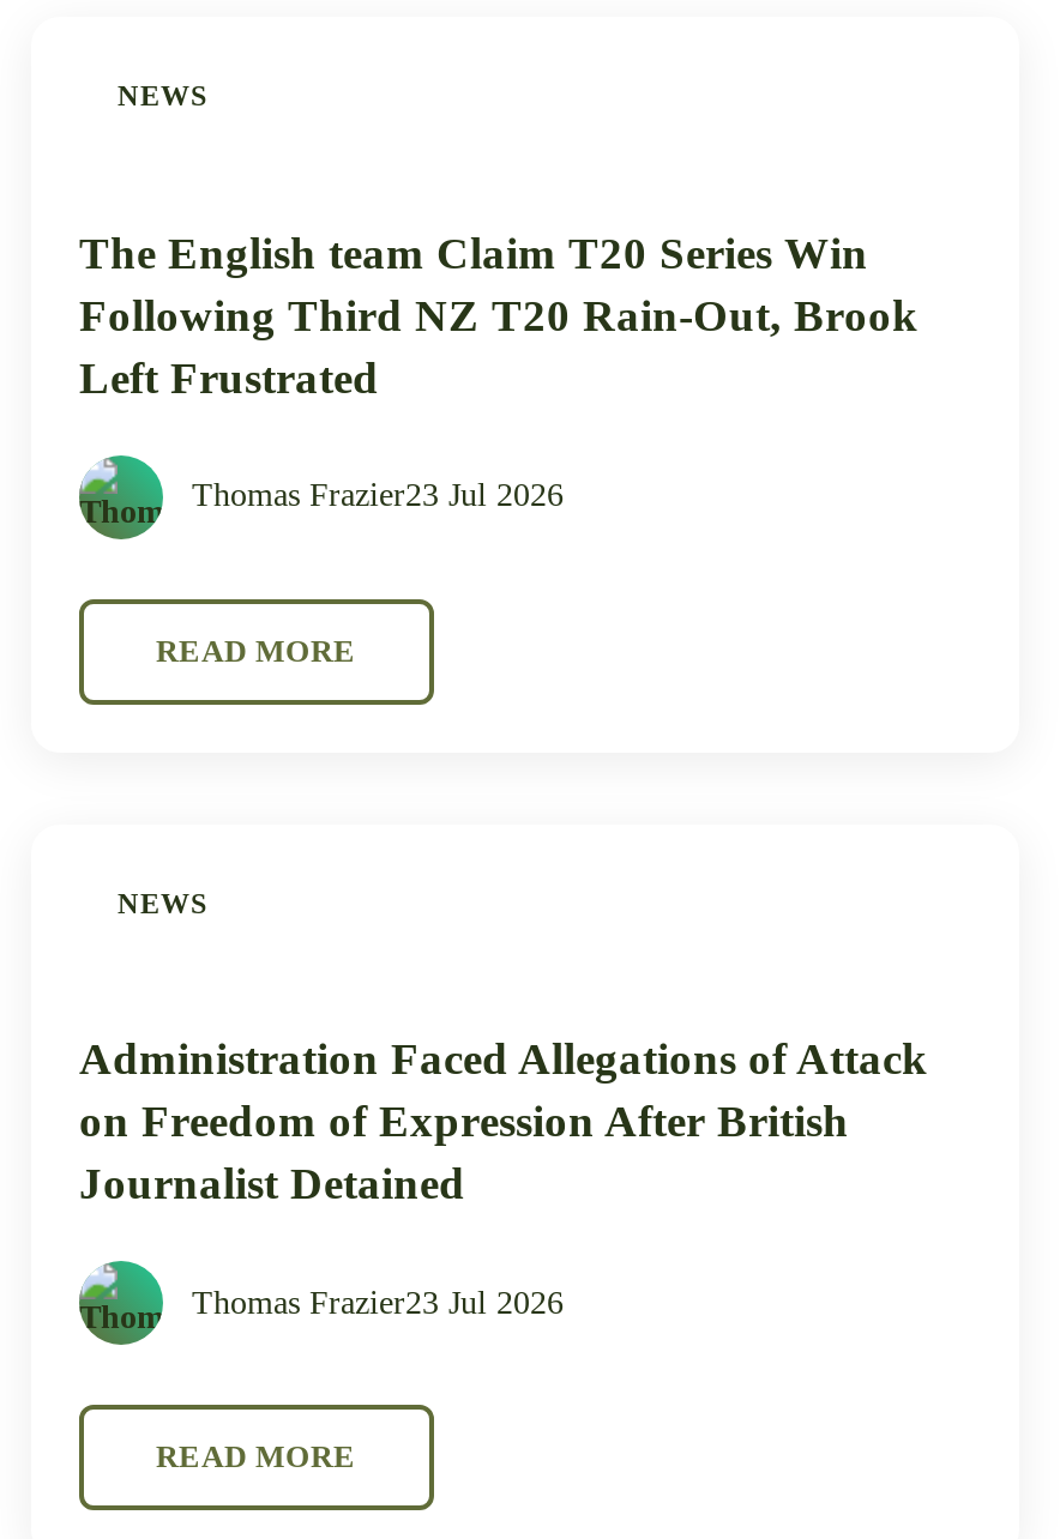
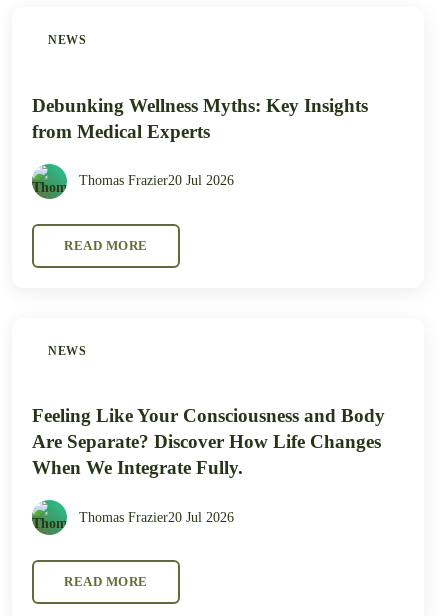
[79,227,919,402] The English team Claim T20 Series Win | Following Third NZ T20 Rain-Out, Brook | Left Frustrated -> [32,95,368,142] Debunking Wellness Myths: Key Insights | from Medical Experts
[192,477,564,513] Thomas Frazier23 Jul 2026 -> [79,173,234,188] Thomas Frazier20 Jul 2026
[79,1034,928,1209] Administration Faced Allegations of Attack | on Freedom of Expression After British | Journalist Detained -> [32,405,385,478] Feeling Like Your Consciousness and Body | Are Separate? Discover How Life Changes | When We Integrate Fully.
[192,1284,564,1320] Thomas Frazier23 Jul 2026 -> [79,510,234,525] Thomas Frazier20 Jul 2026

